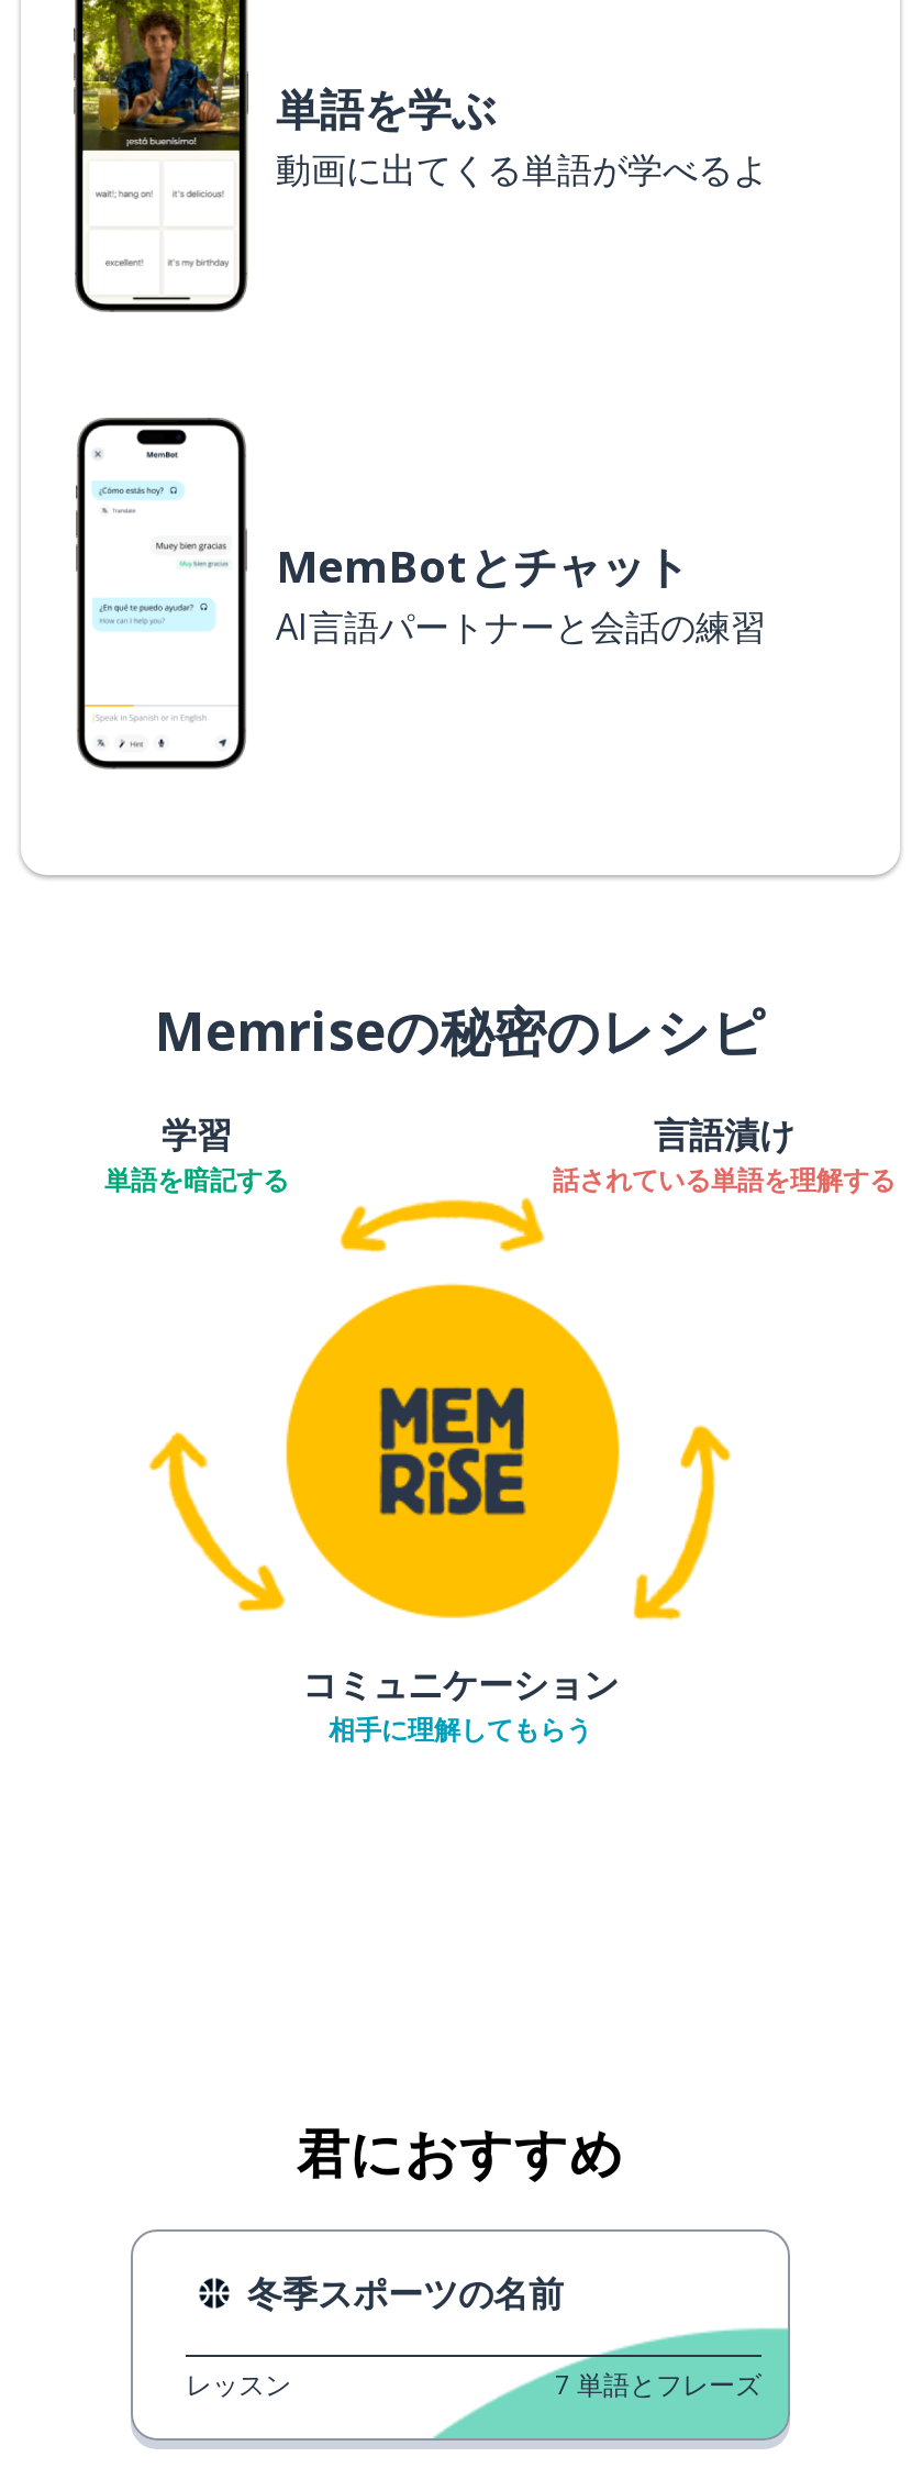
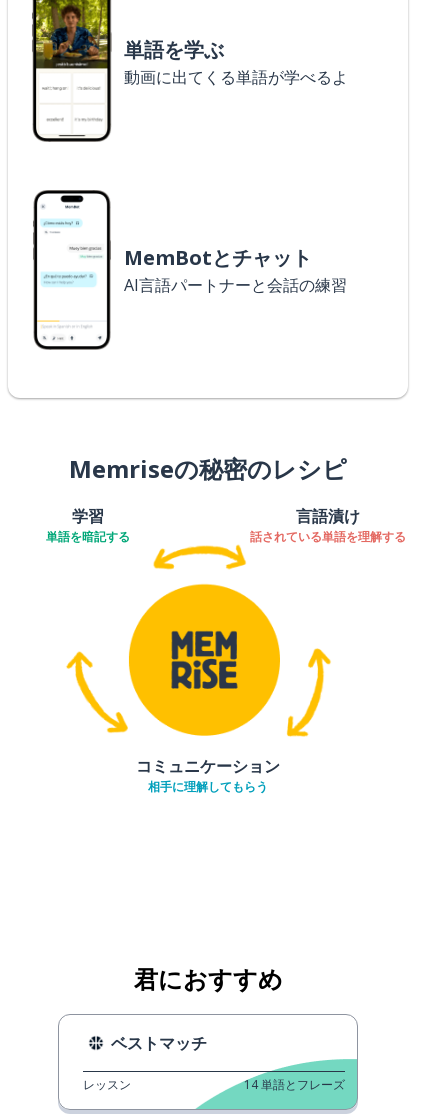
[247,2269,564,2317] 冬季スポーツの名前 -> [111,1032,207,1054] ベストマッチ
[555,2365,761,2403] 7 単語とフレーズ -> [244,1076,345,1093] 14 単語とフレーズ

